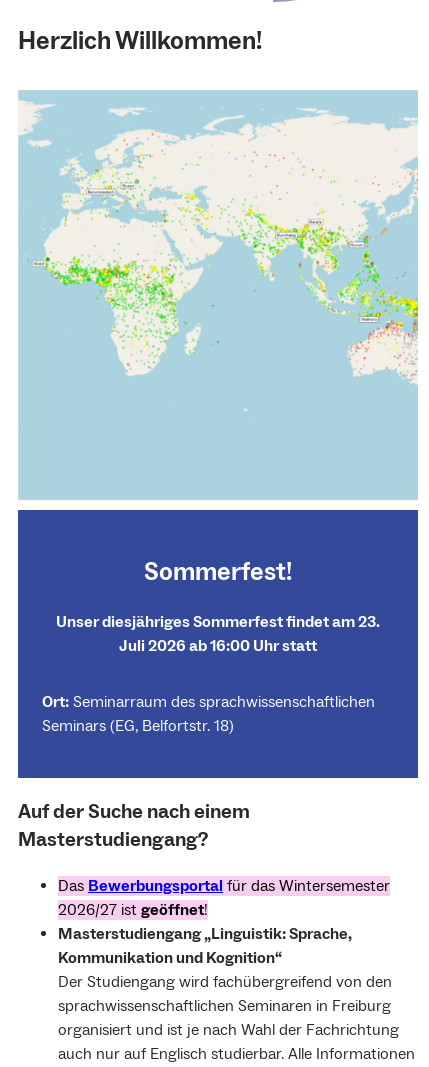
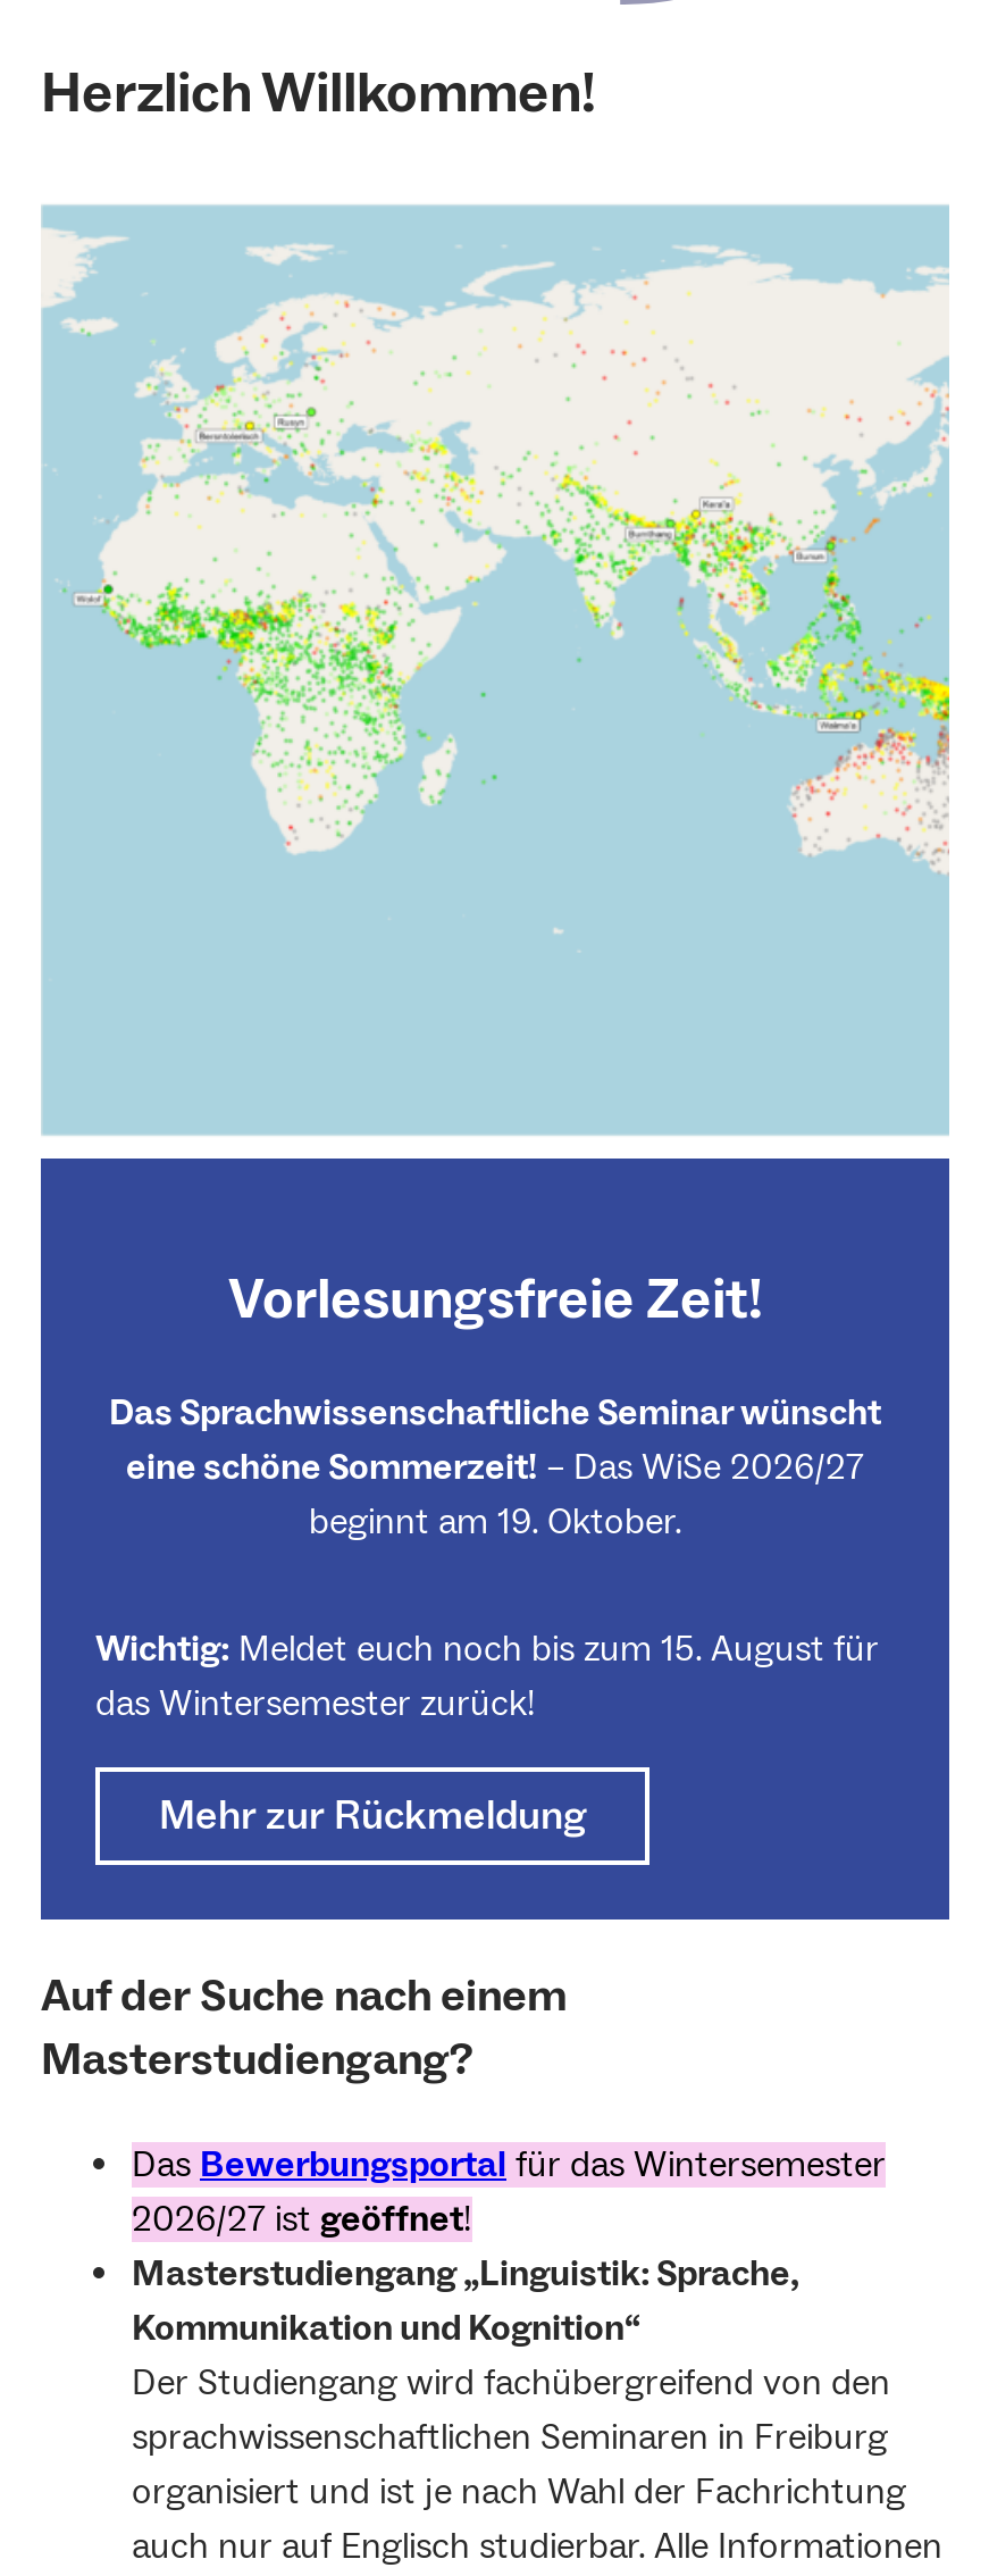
[42,555,380,736] Sommerfest! | Unser diesjähriges Sommerfest findet am 23. | Juli 2026 ab 16:00 Uhr statt | Ort: Seminarraum des sprachwissenschaftlichen | Seminars (EG, Belfortstr. 18) -> [95,1262,881,1843] Vorlesungsfreie Zeit! | Das Sprachwissenschaftliche Seminar wünscht | eine schöne Sommerzeit! – Das WiSe 2026/27 | beginnt am 19. Oktober. | Wichtig: Meldet euch noch bis zum 15. August für | das Wintersemester zurück! | Mehr zur Rückmeldung

